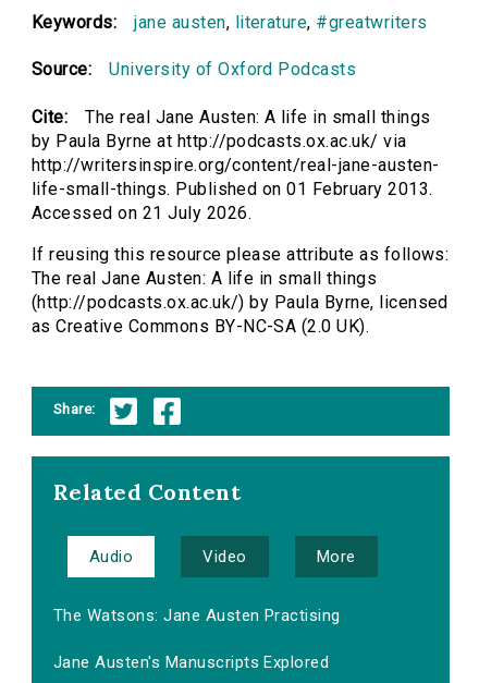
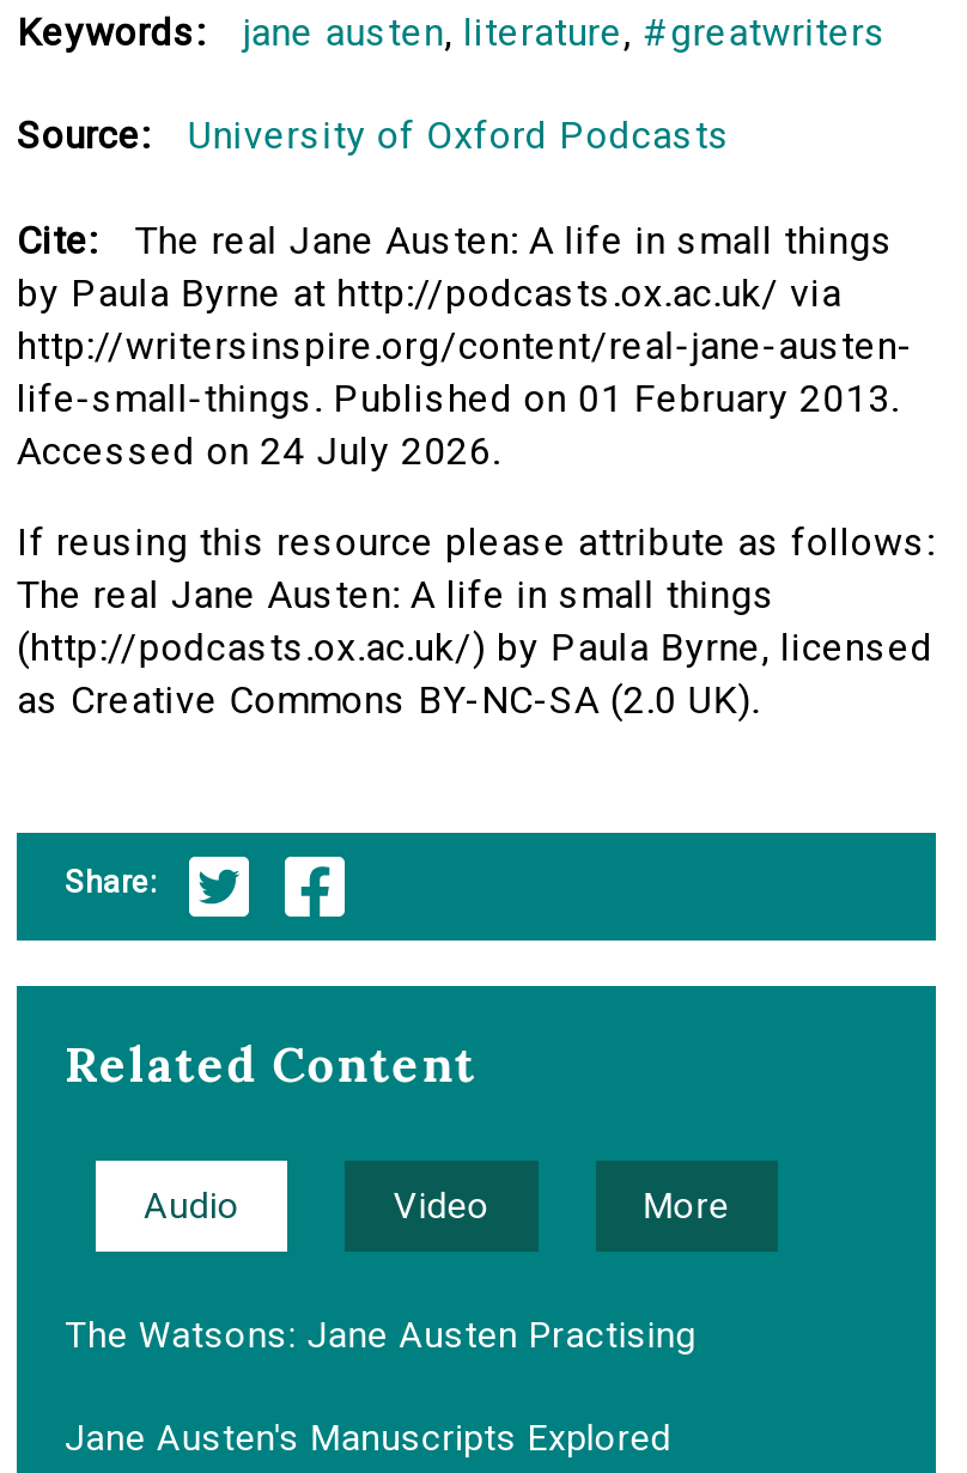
[32,203,251,224] Accessed on 21 July 2026. -> [17,429,500,474] Accessed on 24 July 2026.

